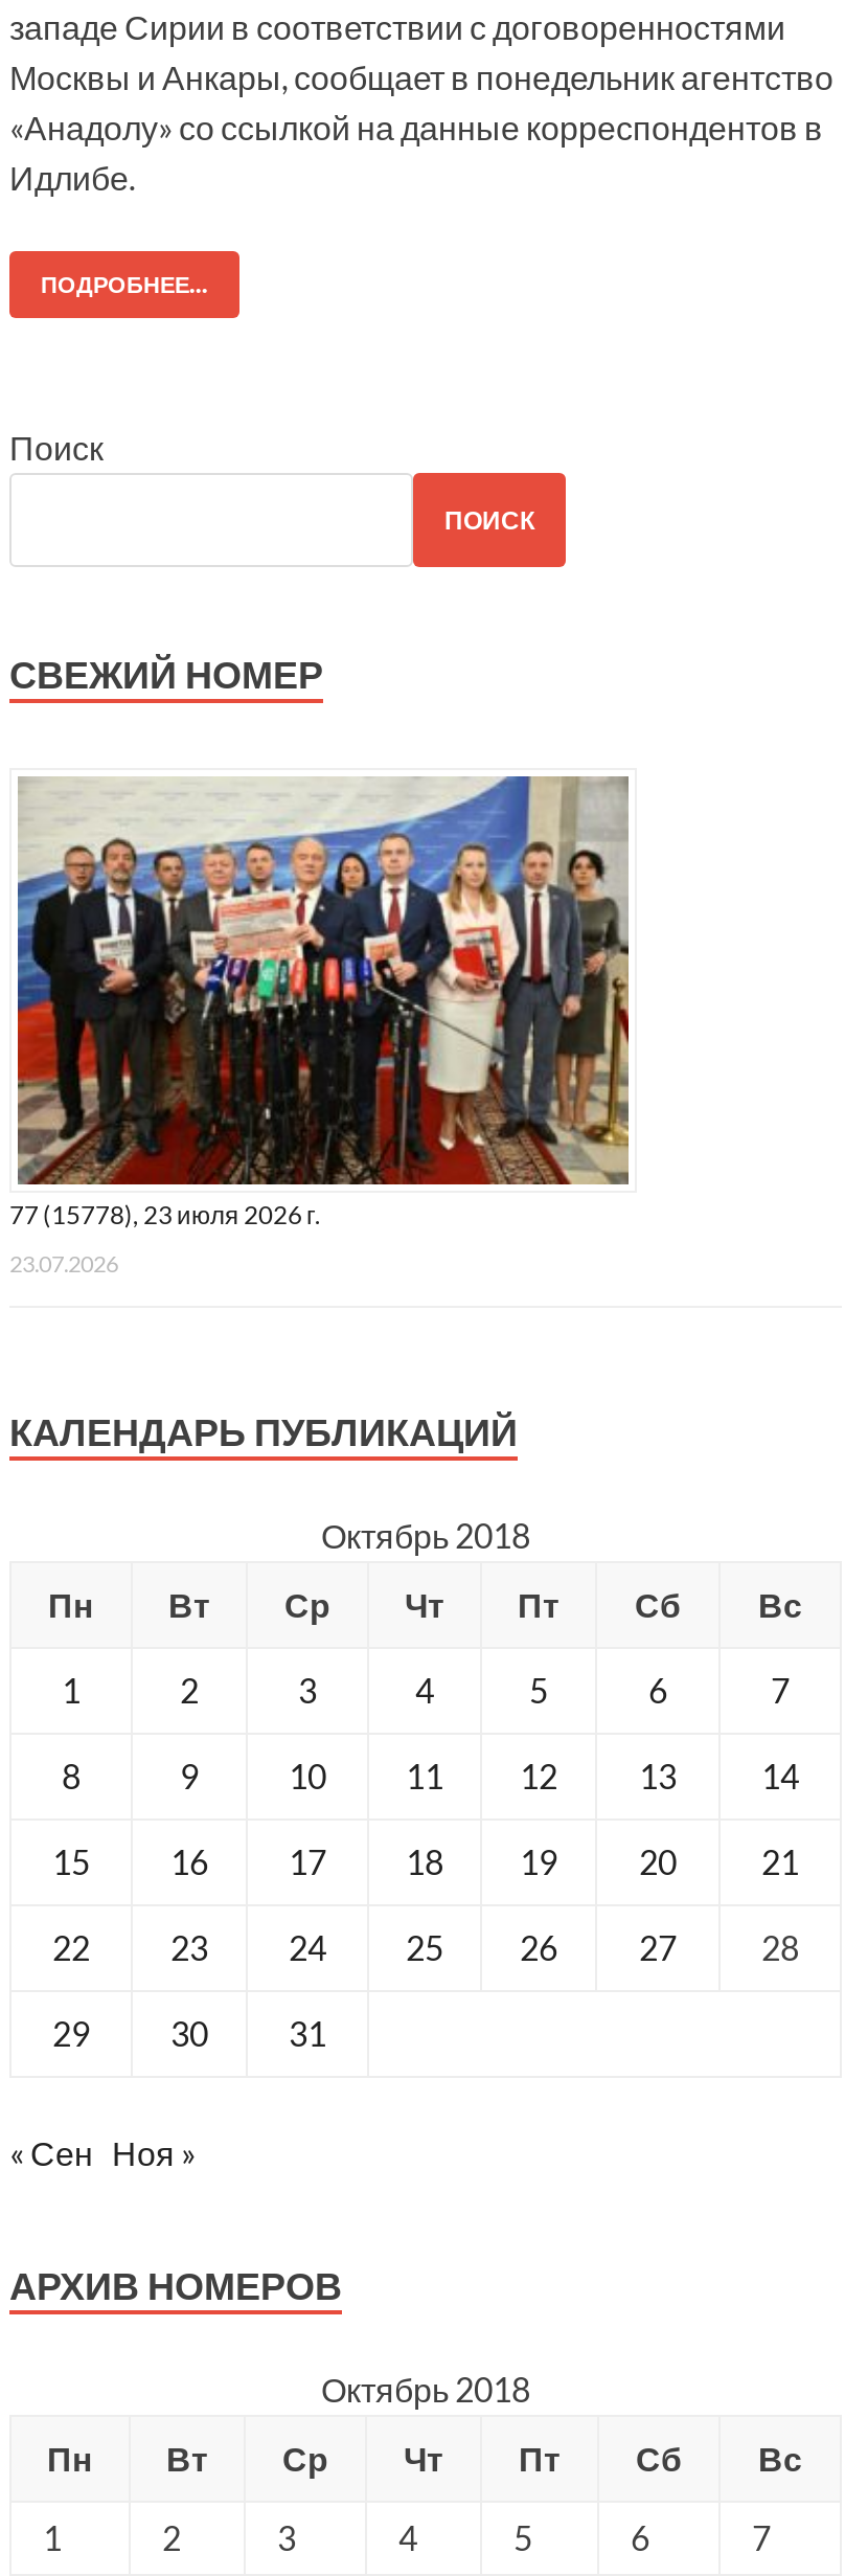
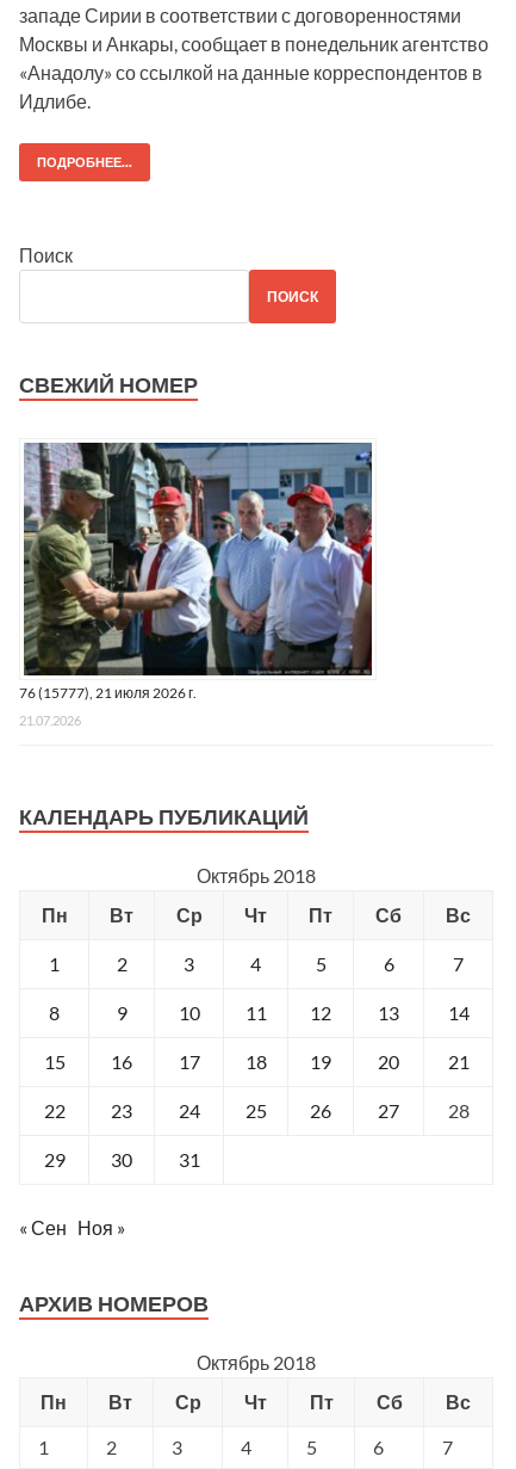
[9,776,631,1230] [image] | 77 (15778), 23 июля 2026 г. -> [19,442,373,702] [image] | 76 (15777), 21 июля 2026 г.
[9,1249,118,1276] 23.07.2026 -> [19,712,81,728] 21.07.2026

